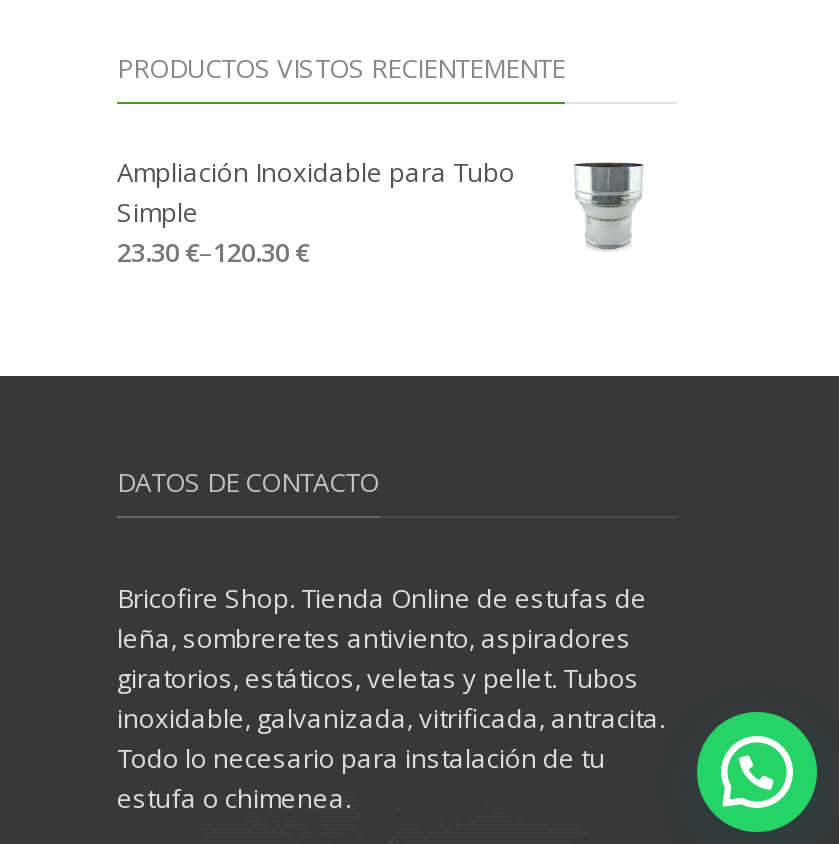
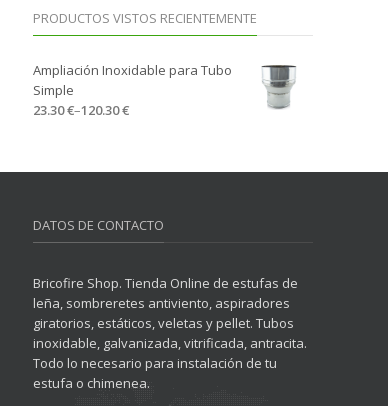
[695,710,819,834] [image] -> none

